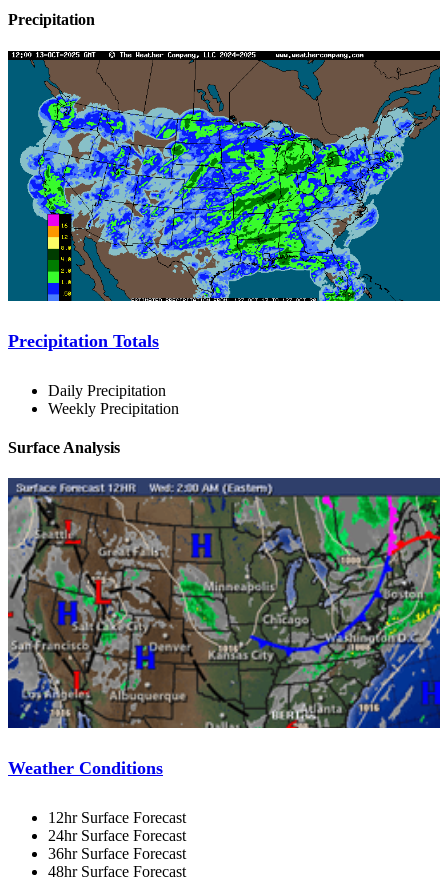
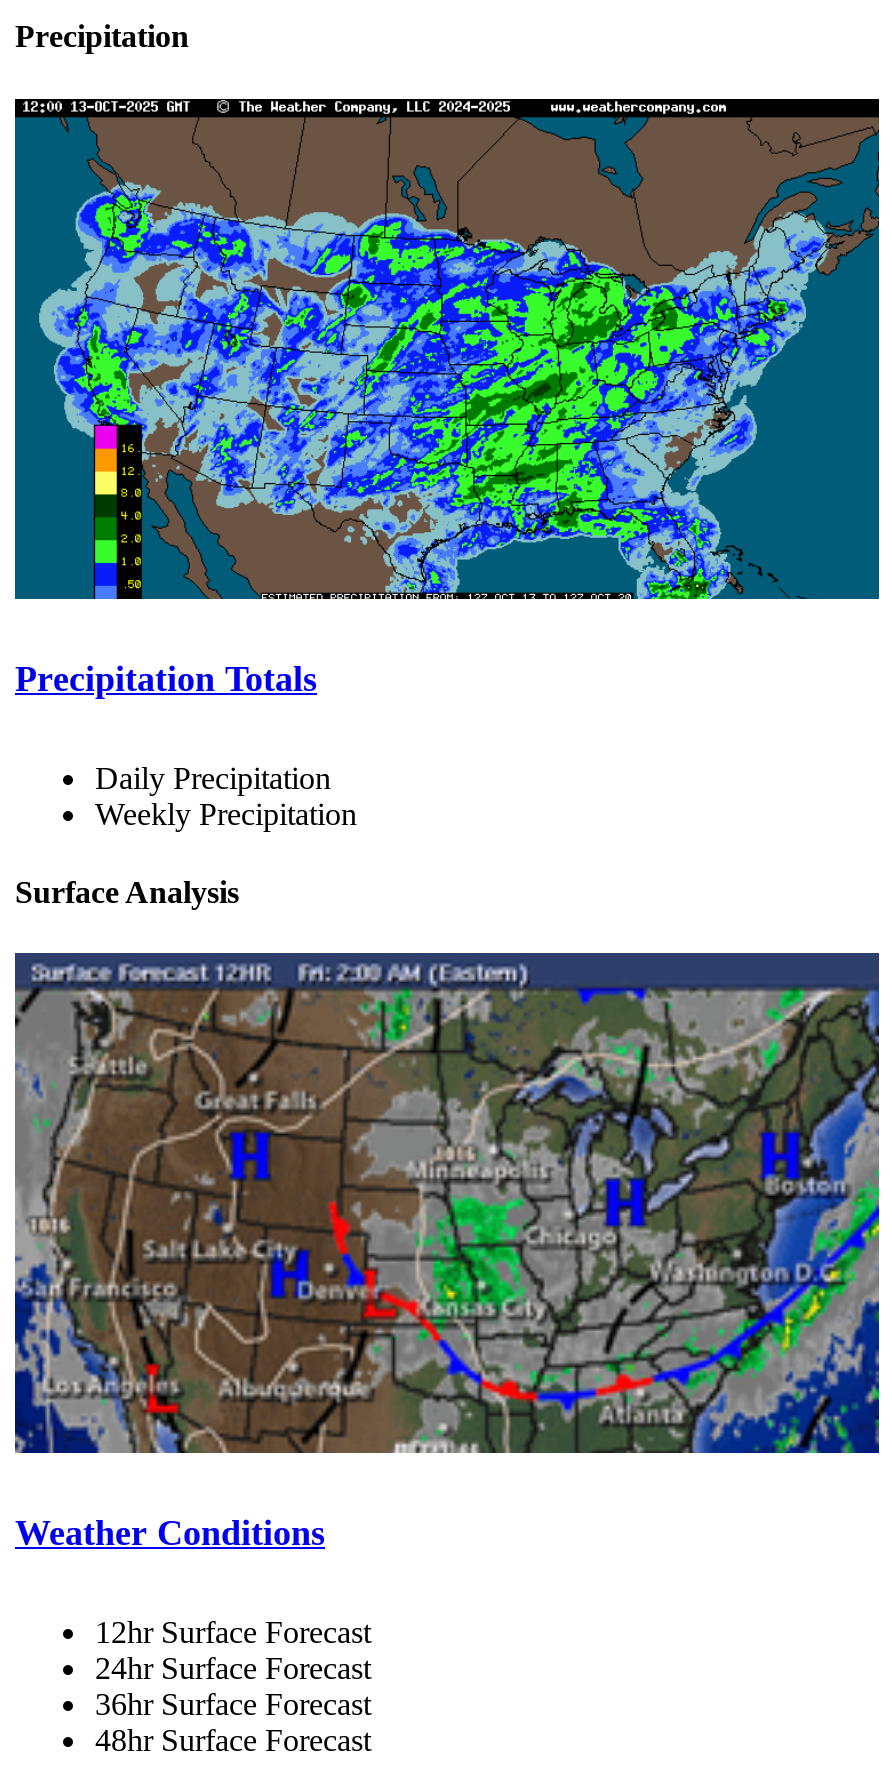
[7,484,441,729] [image] -> [13,965,881,1455] [image]

